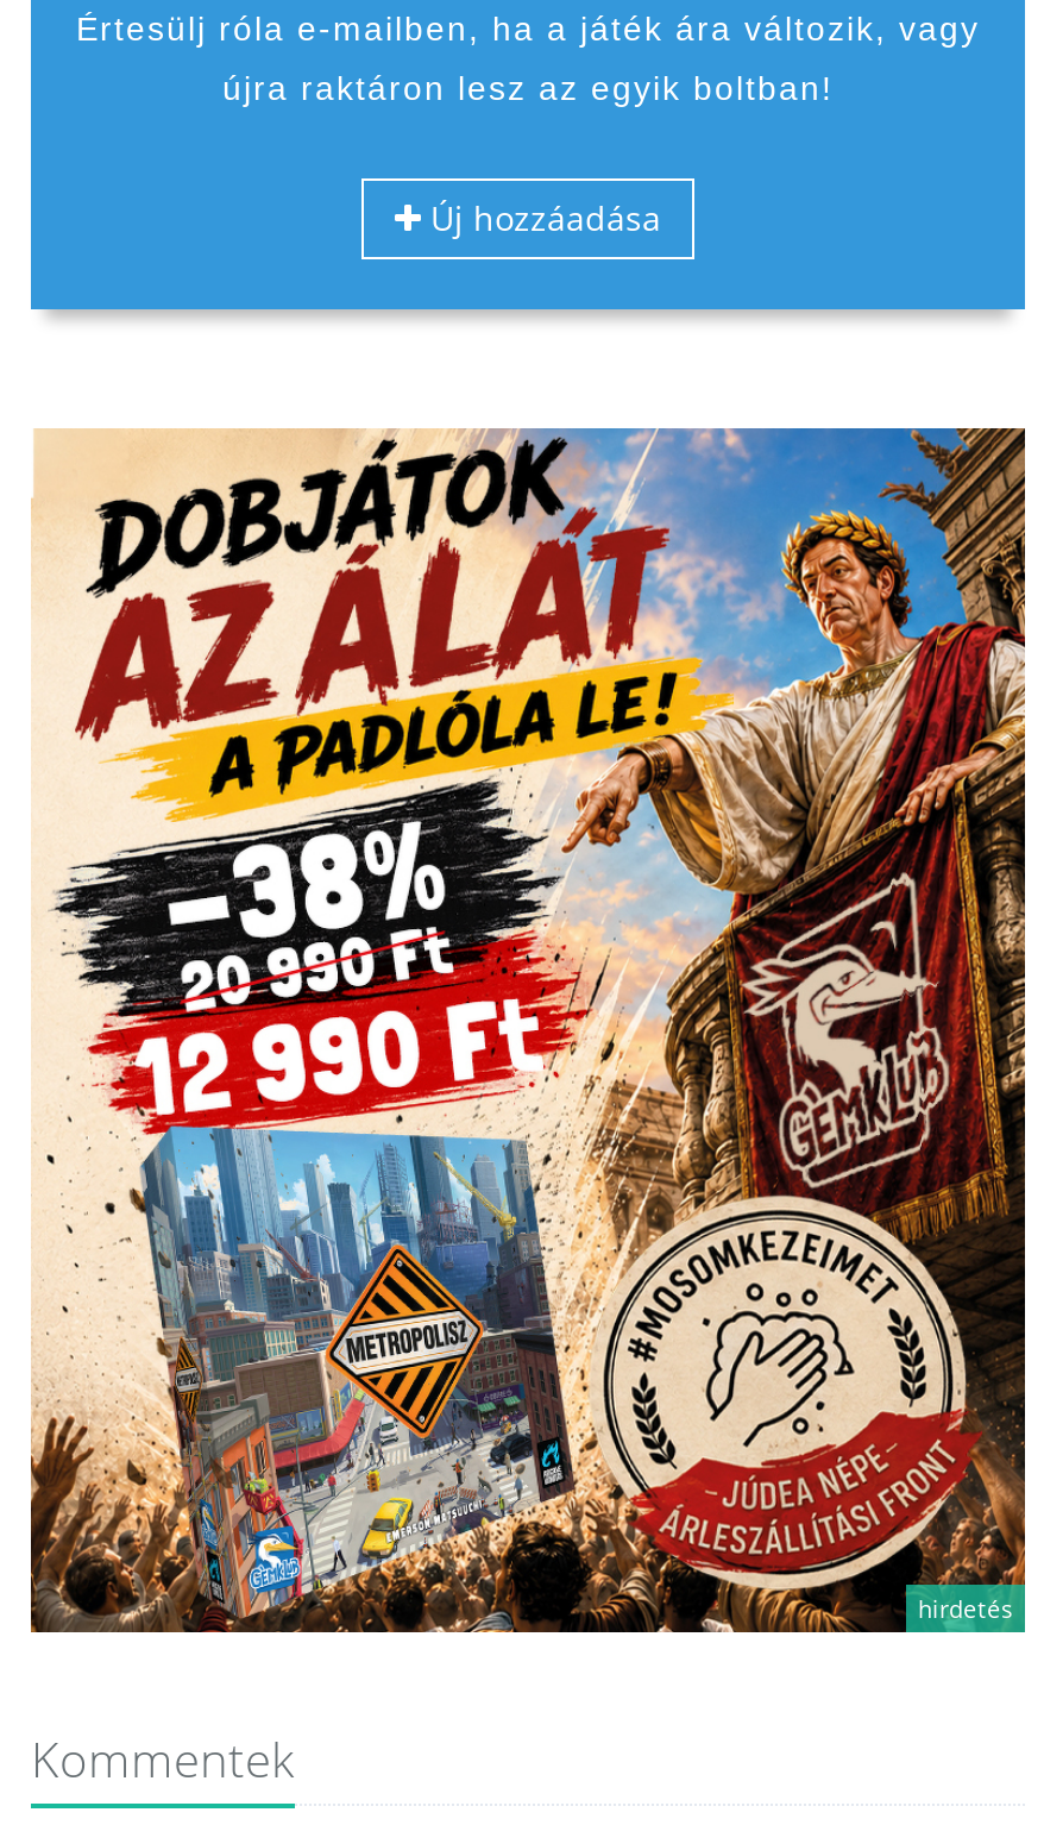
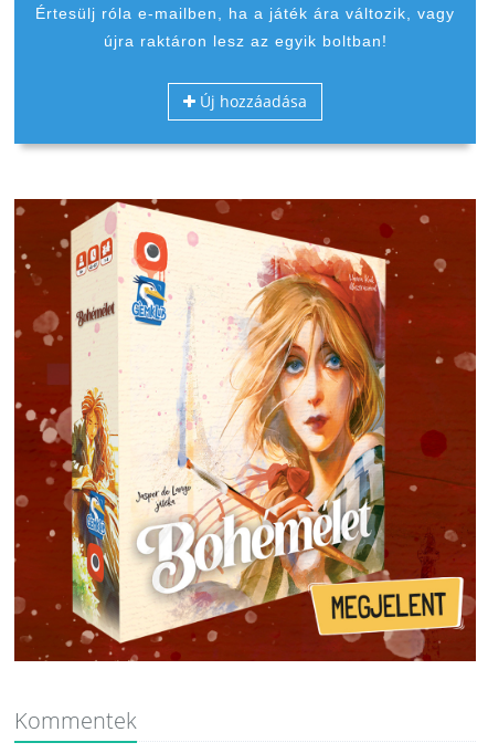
[29,426,1027,1637] [image] -> [13,198,477,662] [image]
[918,1591,1013,1625] hirdetés -> none

